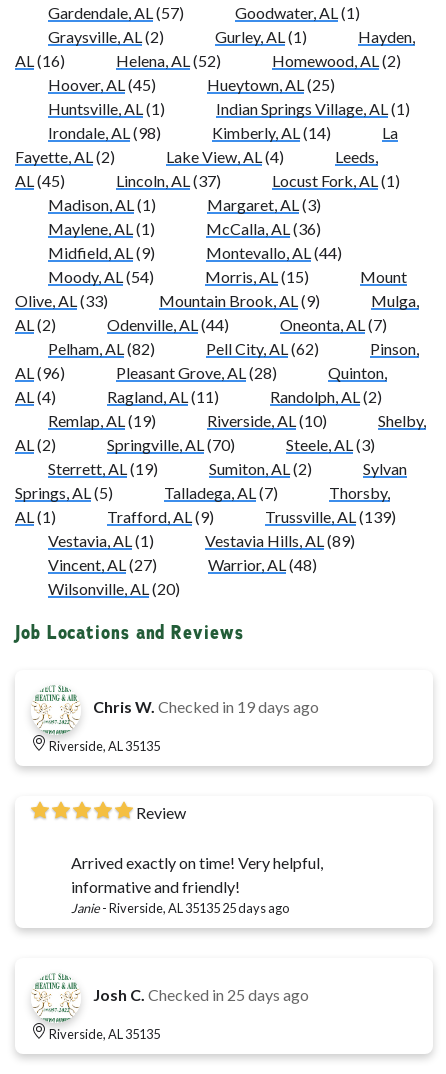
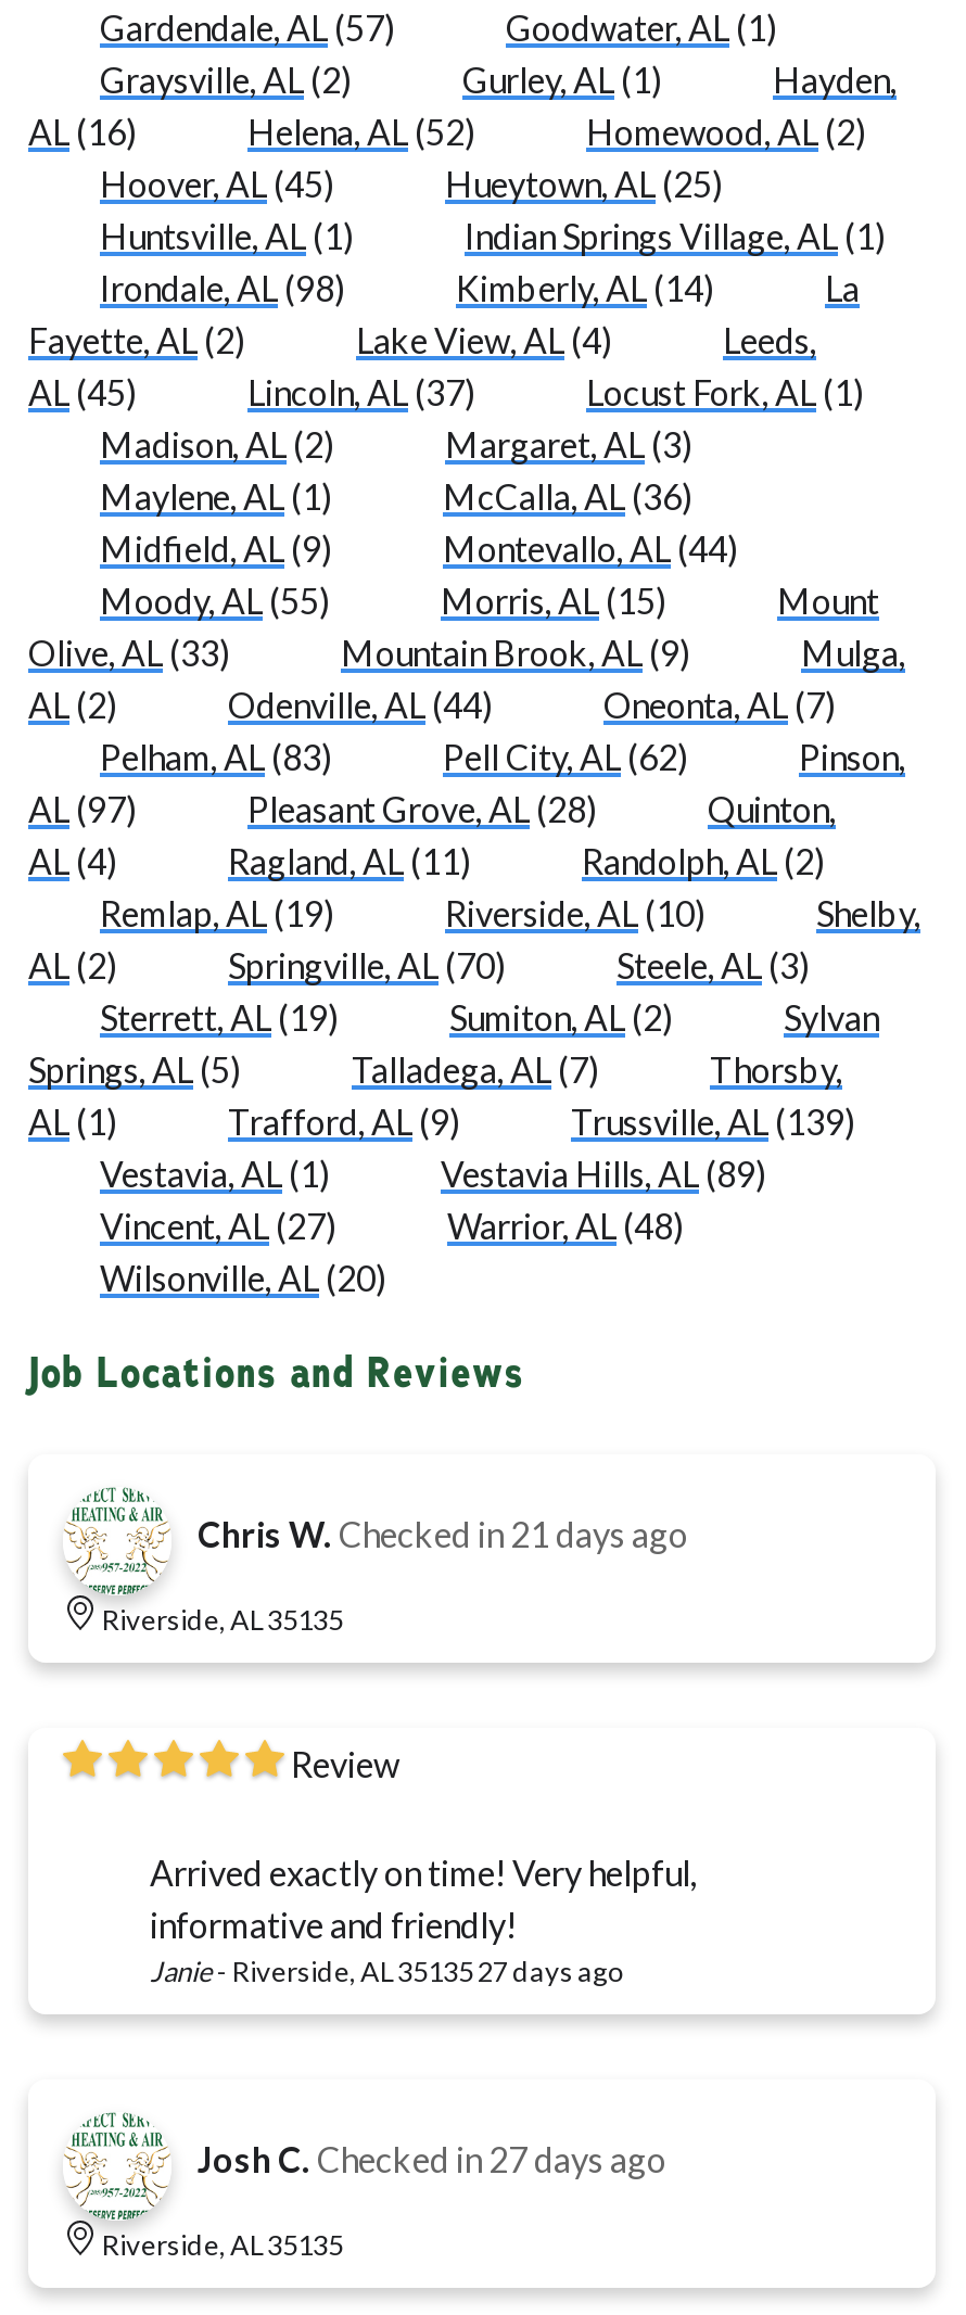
[48,195,156,214] Madison, AL (1) -> [100,423,334,464] Madison, AL (2)
[48,267,154,286] Moody, AL (54) -> [100,579,330,621] Moody, AL (55)
[48,339,155,358] Pelham, AL (82) -> [100,736,332,777] Pelham, AL (83)
[15,363,65,382] AL (96) -> [28,788,137,829] AL (97)
[93,697,319,716] Chris W. Checked in 19 days ago -> [198,1514,688,1555] Chris W. Checked in 21 days ago
[71,900,289,916] Janie - Riverside, AL 35135 25 days ago -> [150,1954,623,1989] Janie - Riverside, AL 35135 27 days ago
[93,985,309,1004] Josh C. Checked in 25 days ago -> [198,2139,666,2180] Josh C. Checked in 27 days ago

